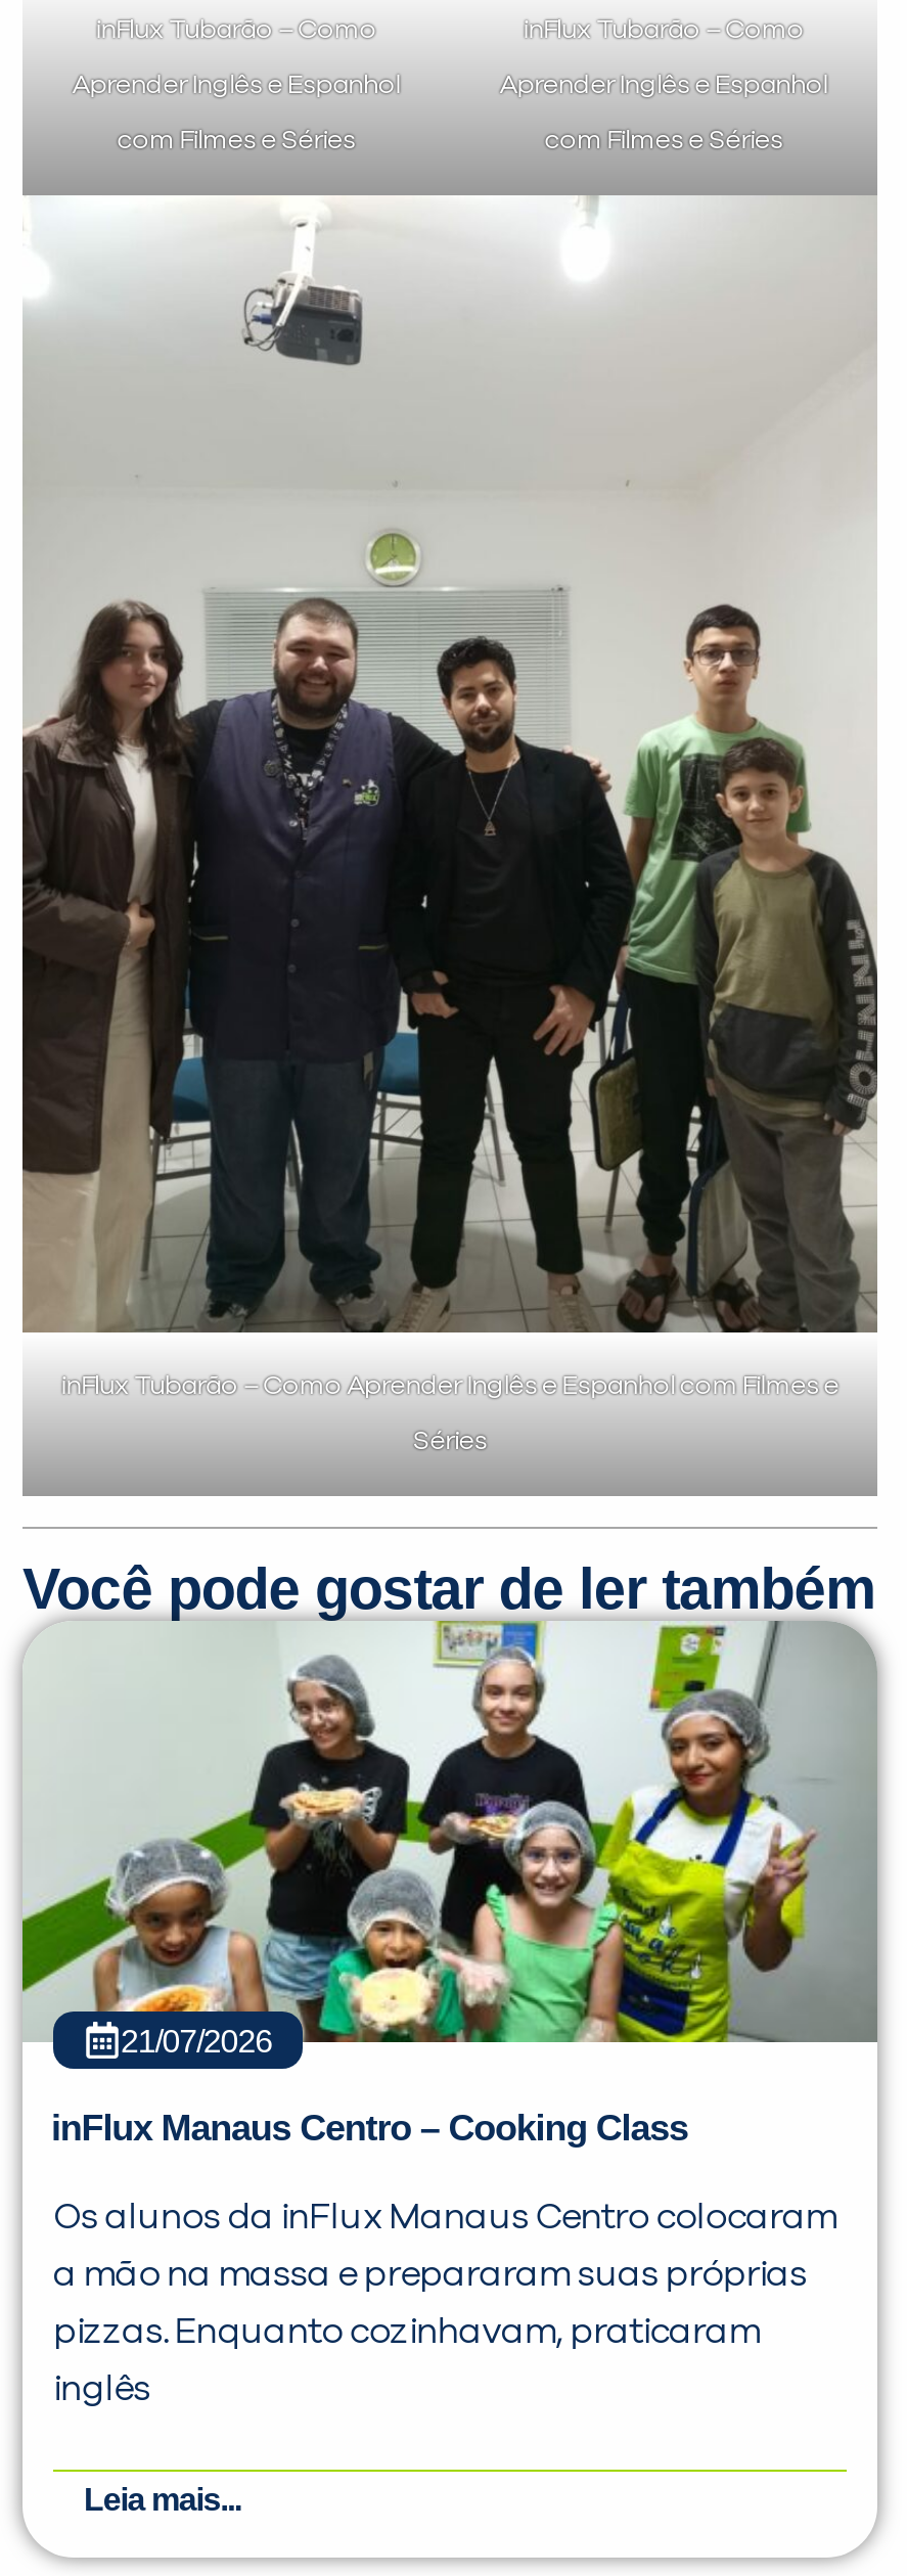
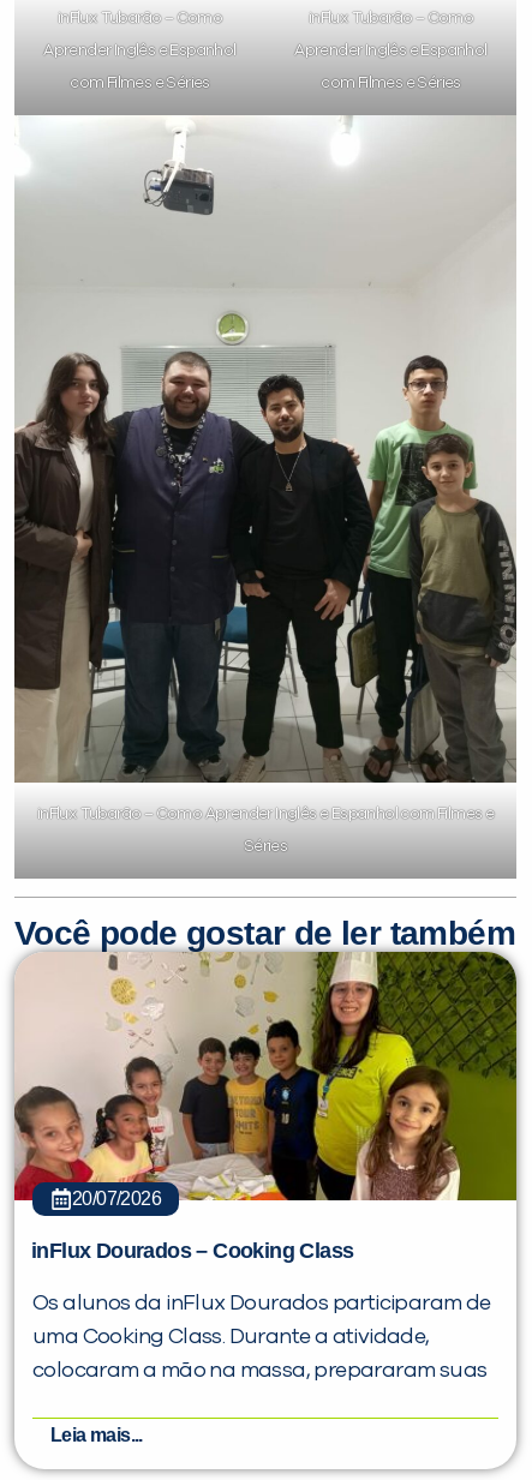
[20,1626,877,2409] [image] | 21/07/2026 | inFlux Manaus Centro – Cooking Class | Os alunos da inFlux Manaus Centro colocaram | a mão na massa e prepararam suas próprias | pizzas. Enquanto cozinhavam, praticaram | inglês -> [13,954,518,1381] [image] | 20/07/2026 | inFlux Dourados – Cooking Class | Os alunos da inFlux Dourados participaram de | uma Cooking Class. Durante a atividade, | colocaram a mão na massa, prepararam suas

